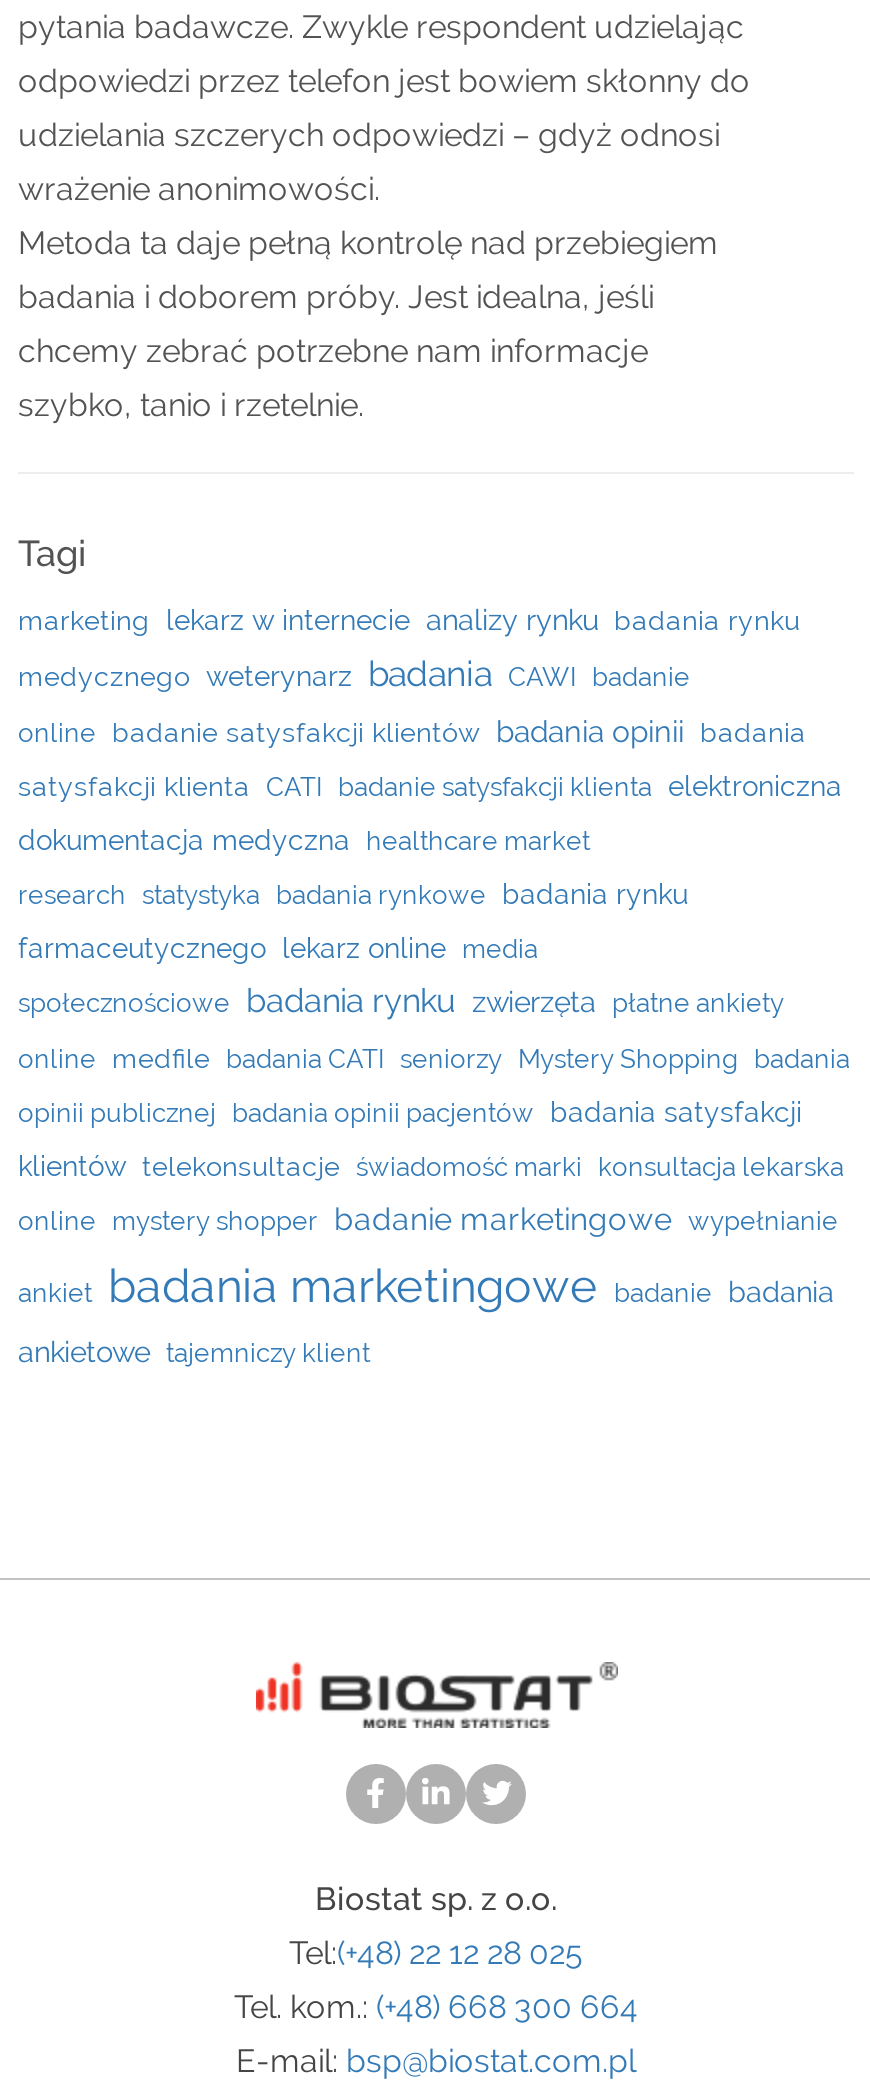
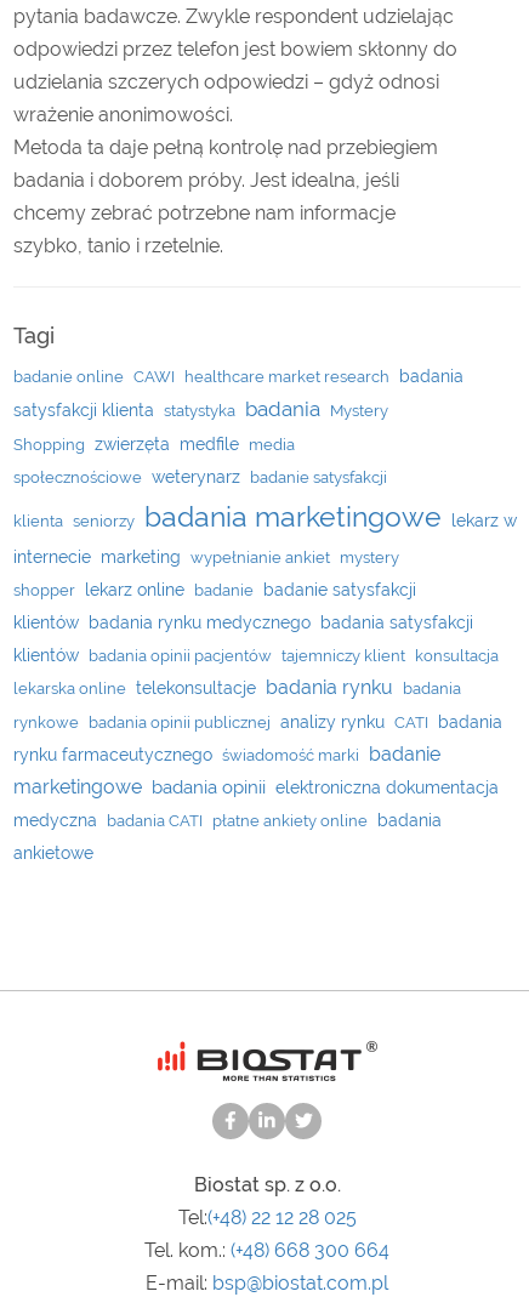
[18,602,800,694] marketing lekarz w internecie analizy rynku badania rynku | medycznego weterynarz badania CAWI badanie -> [13,366,463,421] badanie online CAWI healthcare market research badania | satysfakcji klienta statystyka badania Mystery
[18,714,806,748] online badanie satysfakcji klientów badania opinii badania -> [13,433,295,454] Shopping zwierzęta medfile media
[18,770,842,802] satysfakcji klienta CATI badanie satysfakcji klienta elektroniczna -> [13,467,517,567] społecznościowe weterynarz badanie satysfakcji | klienta seniorzy badania marketingowe lekarz w | internecie marketing wypełnianie ankiet mystery
[18,824,590,856] dokumentacja medyczna healthcare market -> [13,580,416,599] shopper lekarz online badanie badanie satysfakcji
[18,878,688,910] research statystyka badania rynkowe badania rynku -> [13,613,473,632] klientów badania rynku medycznego badania satysfakcji
[18,932,538,964] farmaceutycznego lekarz online media -> [13,645,499,665] klientów badania opinii pacjentów tajemniczy klient konsultacja
[18,982,784,1020] społecznościowe badania rynku zwierzęta płatne ankiety -> [13,676,461,699] lekarska online telekonsultacje badania rynku badania
[18,1042,850,1074] online medfile badania CATI seniorzy Mystery Shopping badania -> [13,711,502,732] rynkowe badania opinii publicznej analizy rynku CATI badania
[18,1096,802,1128] opinii publicznej badania opinii pacjentów badania satysfakcji -> [13,743,499,798] rynku farmaceutycznego świadomość marki badanie | marketingowe badania opinii elektroniczna dokumentacja
[18,1150,844,1182] klientów telekonsultacje świadomość marki konsultacja lekarska -> [13,809,442,830] medyczna badania CATI płatne ankiety online badania
[18,1200,838,1368] online mystery shopper badanie marketingowe wypełnianie | ankiet badania marketingowe badanie badania | ankietowe tajemniczy klient -> [13,842,93,863] ankietowe

